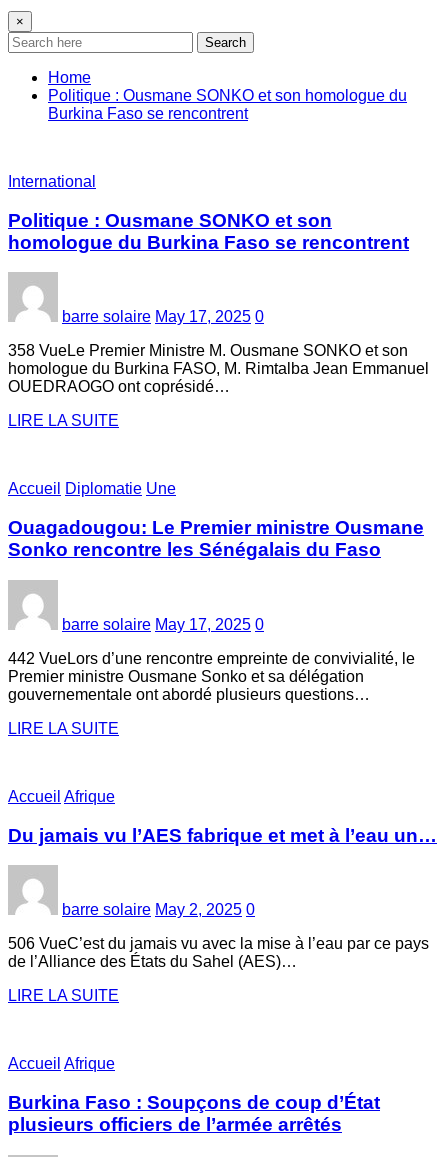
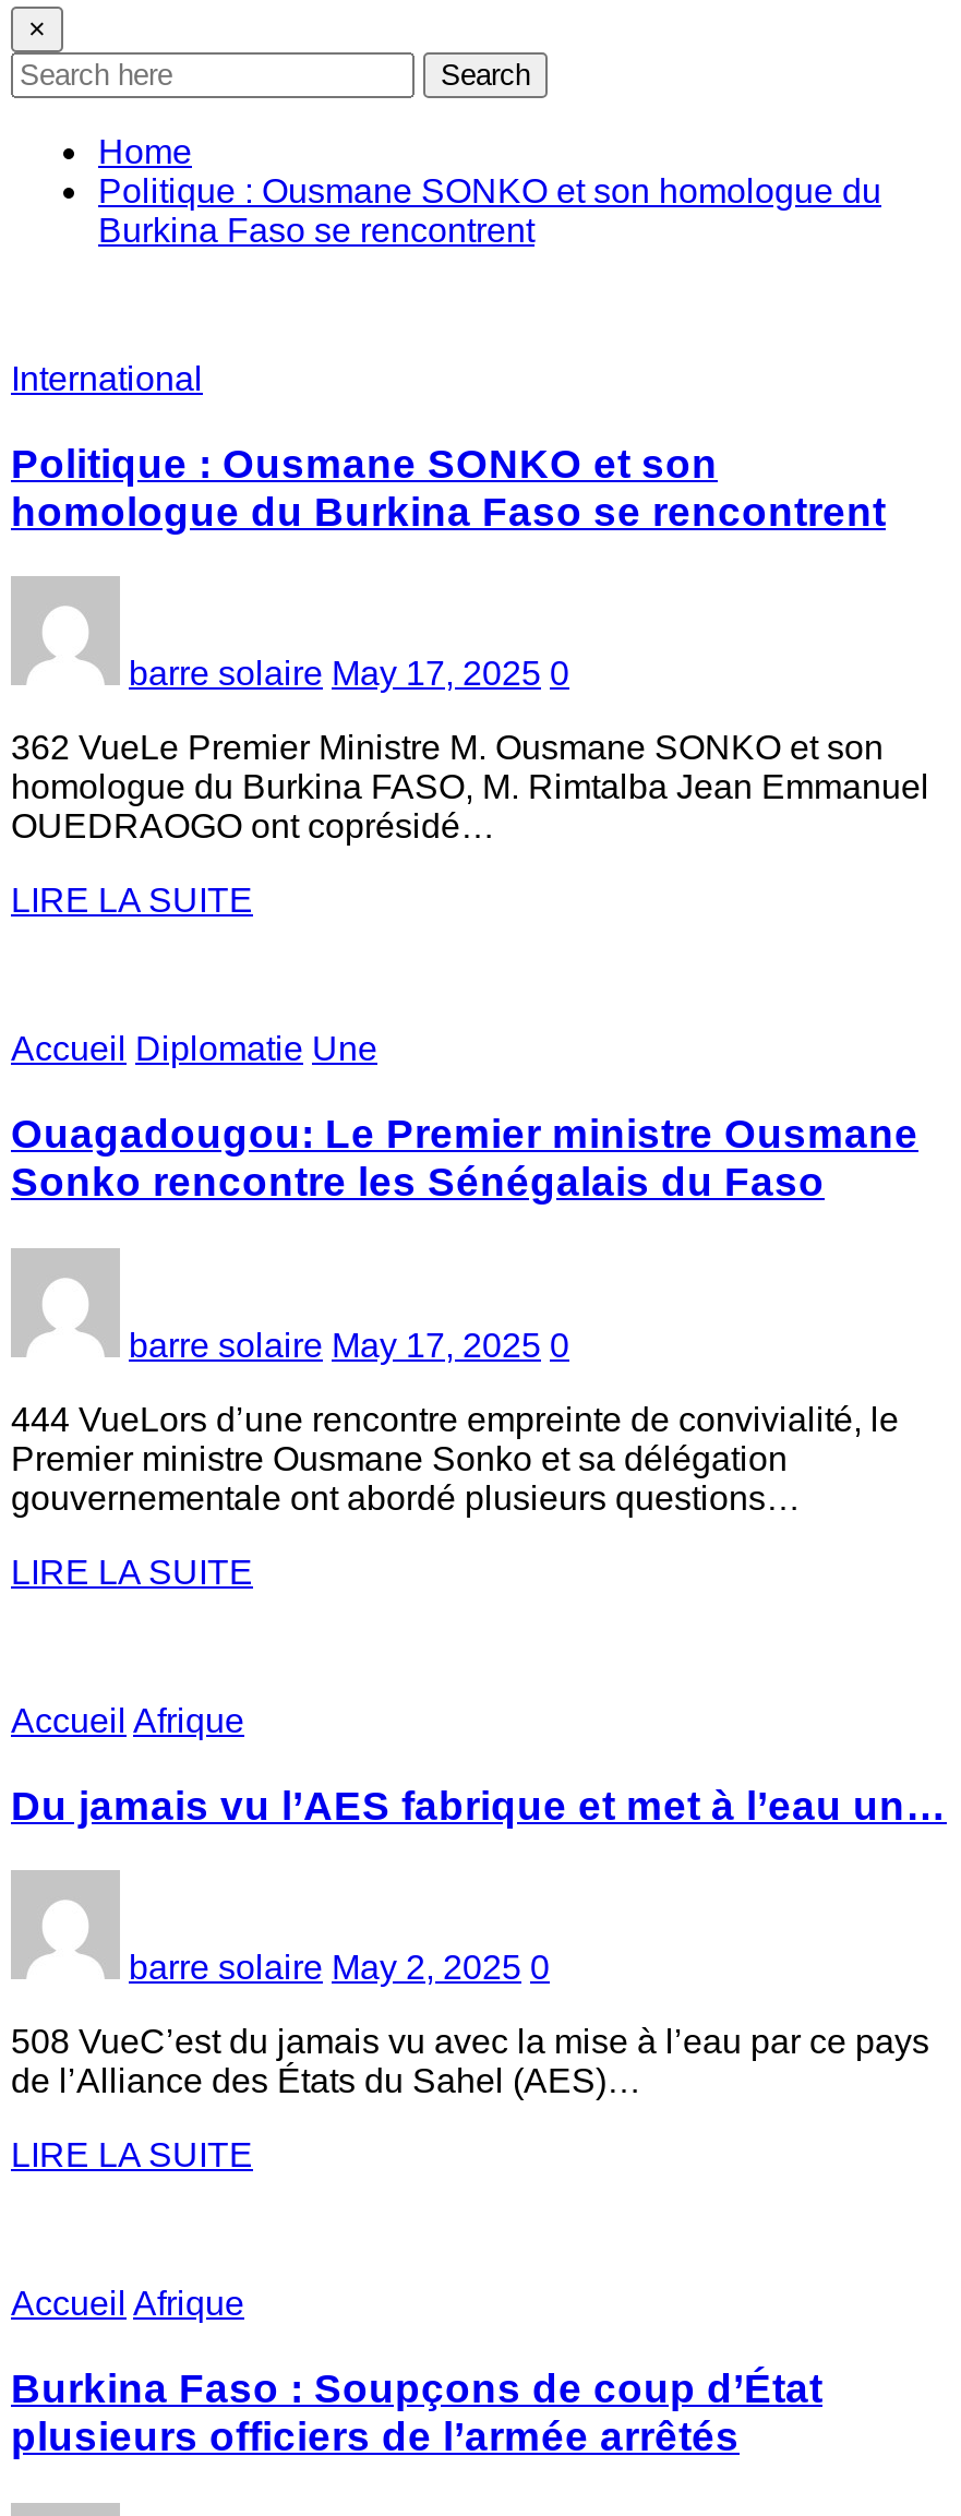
[8,342,408,359] 358 VueLe Premier Ministre M. Ousmane SONKO et son -> [11,730,884,767] 362 VueLe Premier Ministre M. Ousmane SONKO et son
[8,650,415,667] 442 VueLors d’une rencontre empreinte de convivialité, le -> [11,1401,899,1438] 444 VueLors d’une rencontre empreinte de convivialité, le
[8,935,429,952] 506 VueC’est du jamais vu avec la mise à l’eau par ce pays -> [11,2023,929,2061] 508 VueC’est du jamais vu avec la mise à l’eau par ce pays

